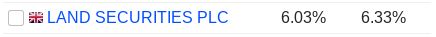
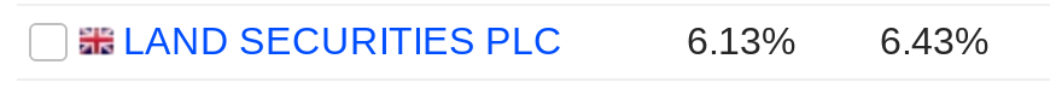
[280,9,325,26] 6.03% -> [687,20,795,61] 6.13%
[360,9,405,26] 6.33% -> [880,20,988,61] 6.43%

